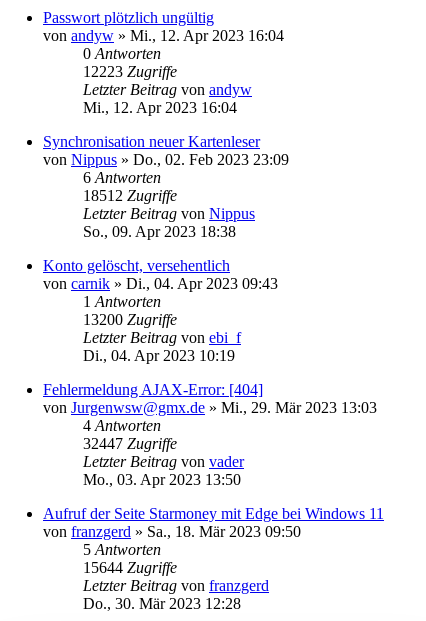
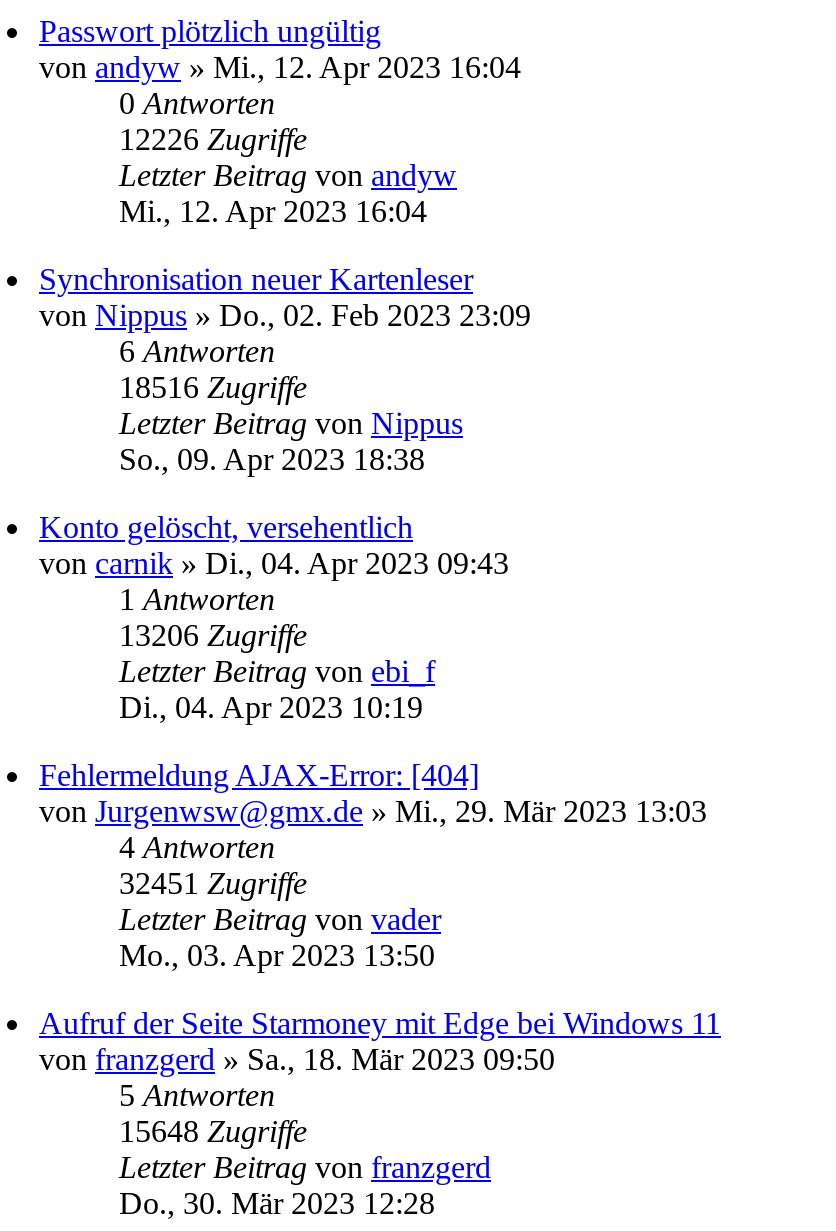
[83,63,177,80] 12223 Zugriffe -> [119,122,307,156] 12226 Zugriffe
[83,187,177,204] 18512 Zugriffe -> [119,370,307,404] 18516 Zugriffe
[83,311,177,328] 13200 Zugriffe -> [119,618,307,652] 13206 Zugriffe
[83,435,177,452] 32447 Zugriffe -> [119,866,307,900] 32451 Zugriffe
[83,559,177,576] 15644 Zugriffe -> [119,1114,307,1148] 15648 Zugriffe

